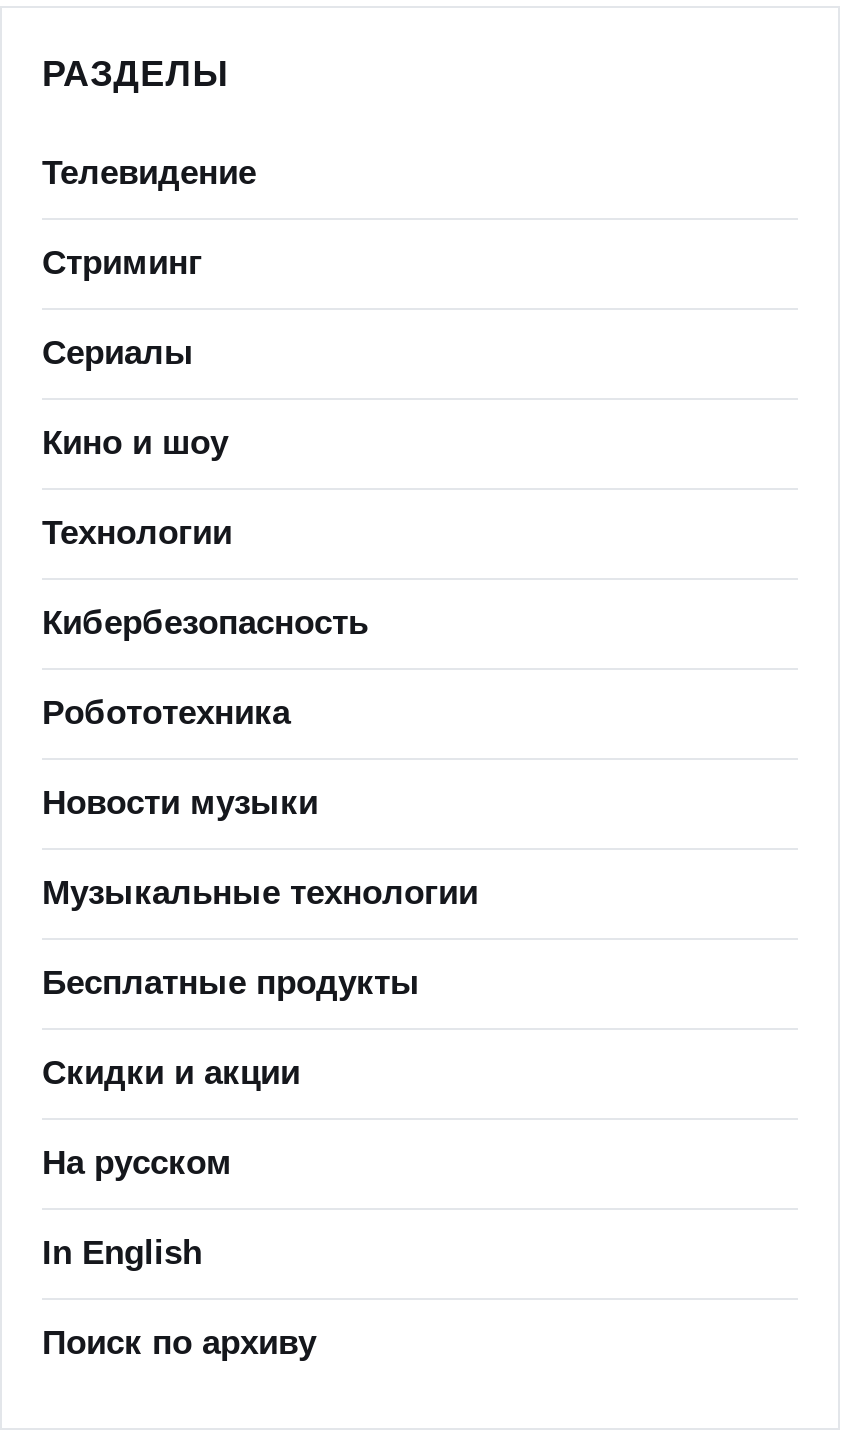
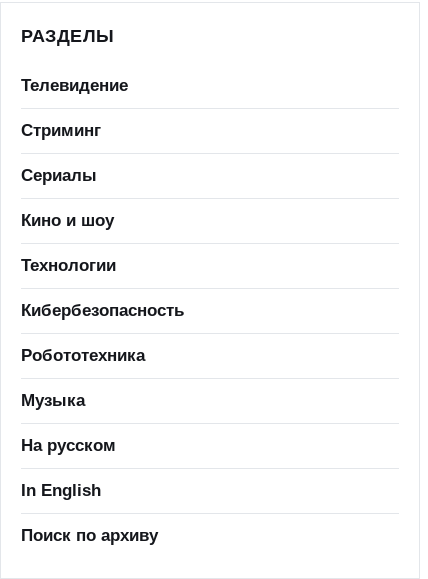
[42,784,478,1092] Новости музыки | Музыкальные технологии | Бесплатные продукты | Скидки и акции -> [21,391,85,410] Музыка

